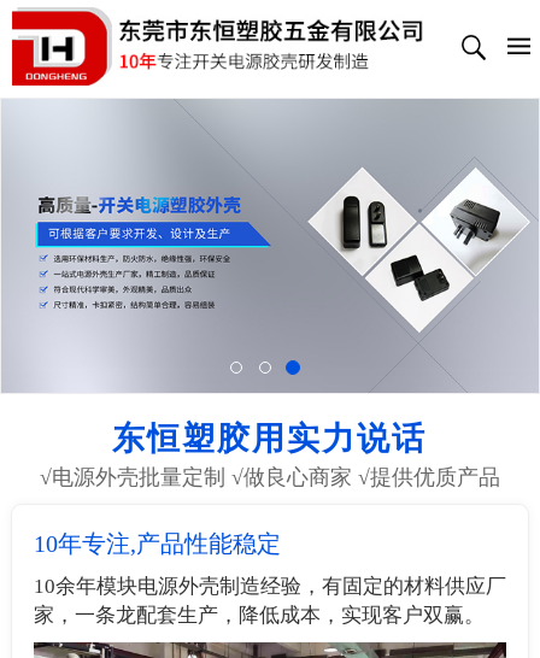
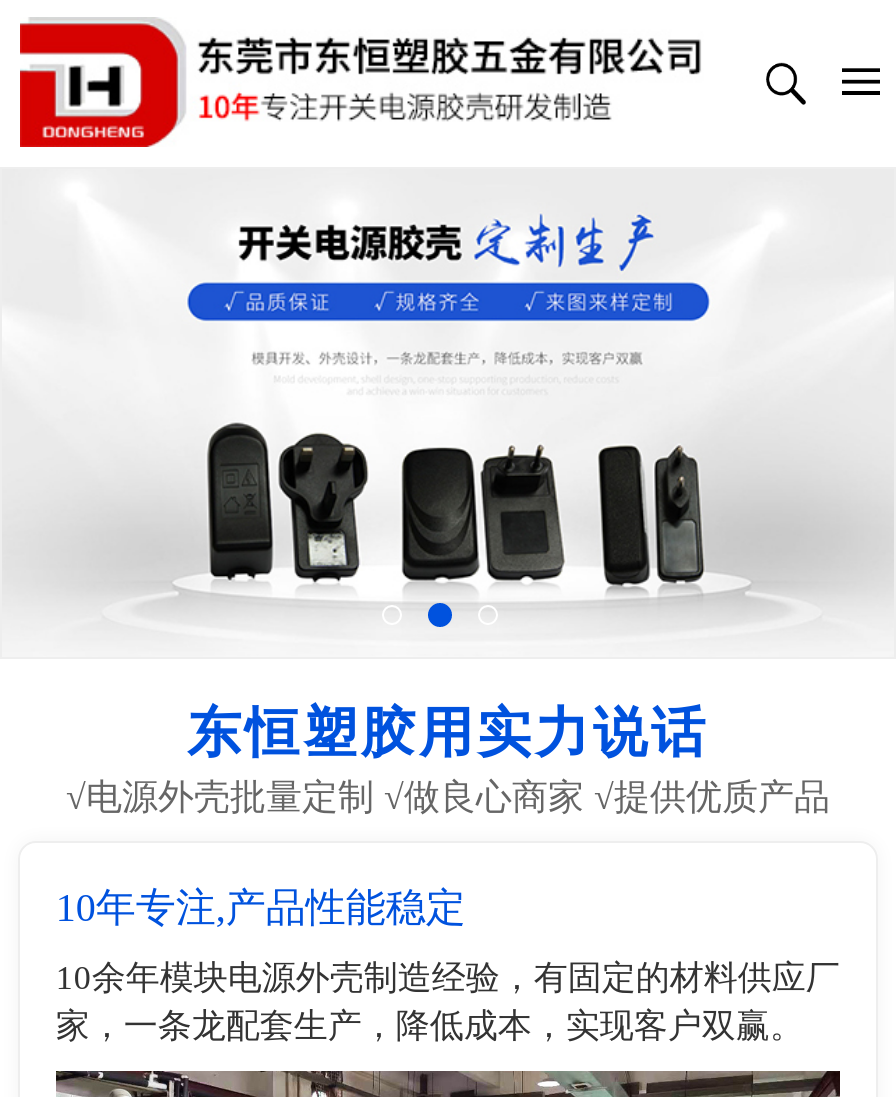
[4,99,536,393] [image] -> [6,171,890,655] [image]

